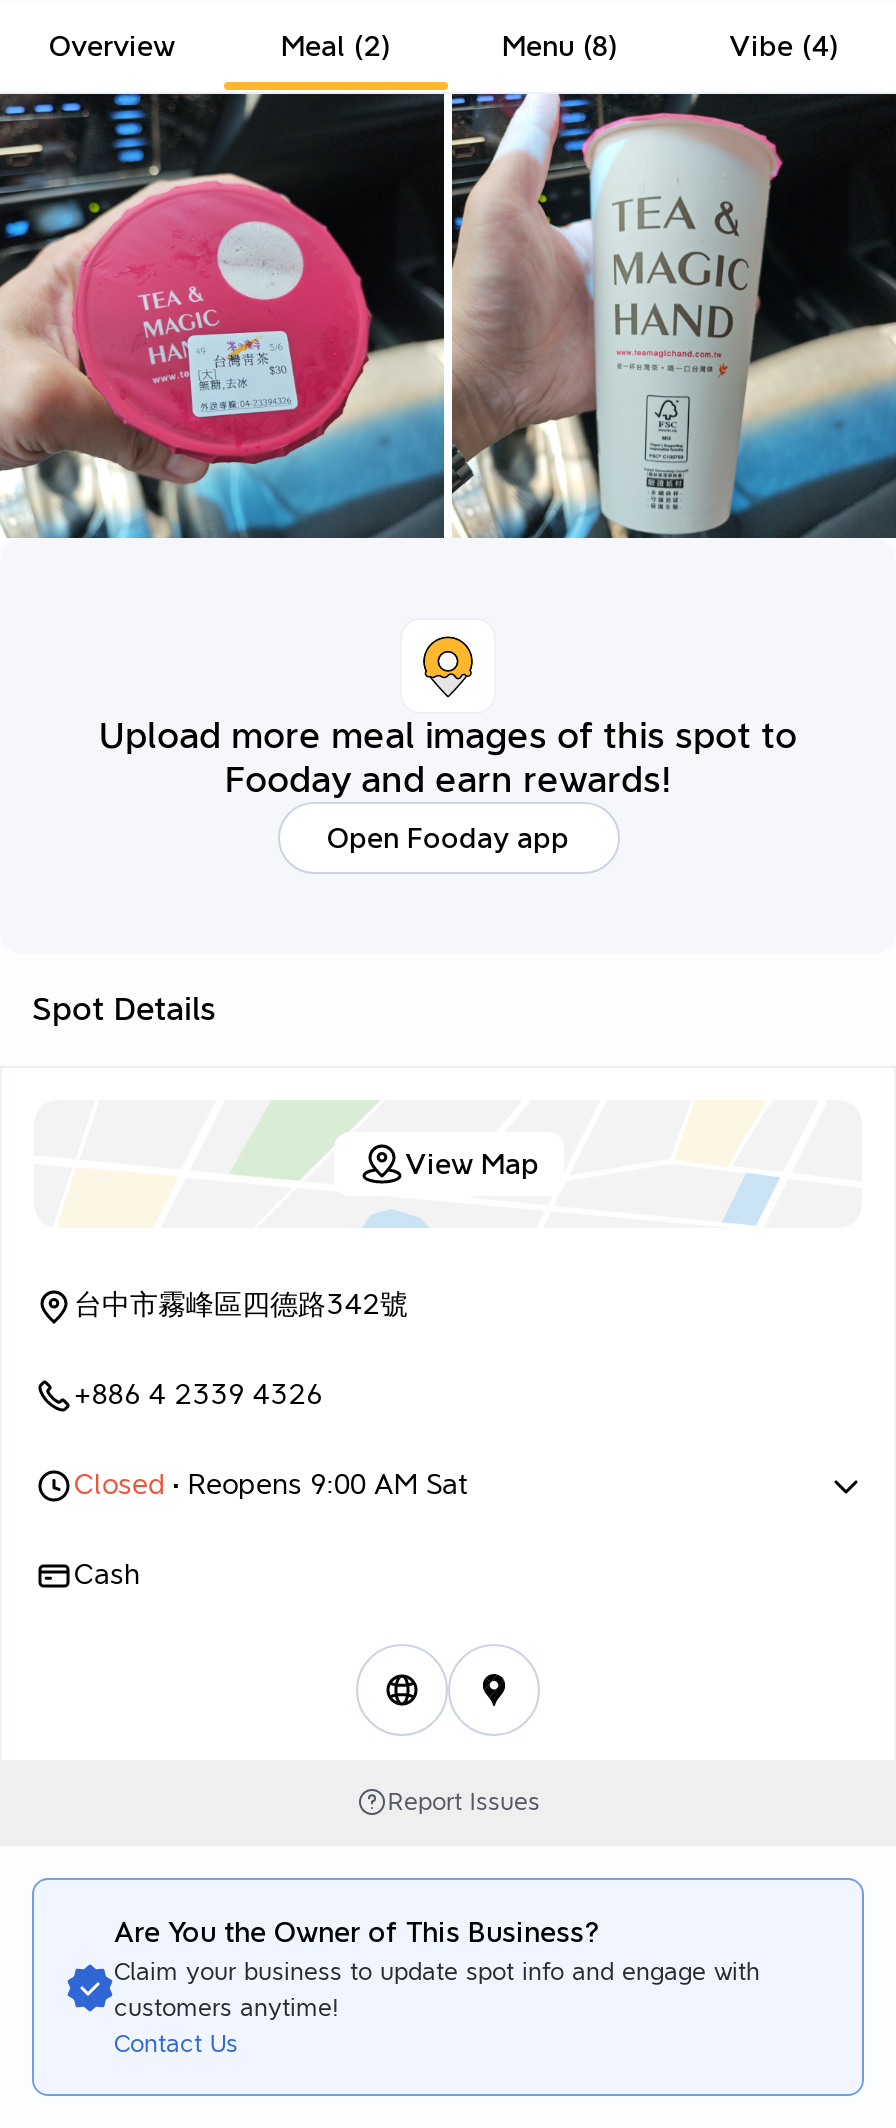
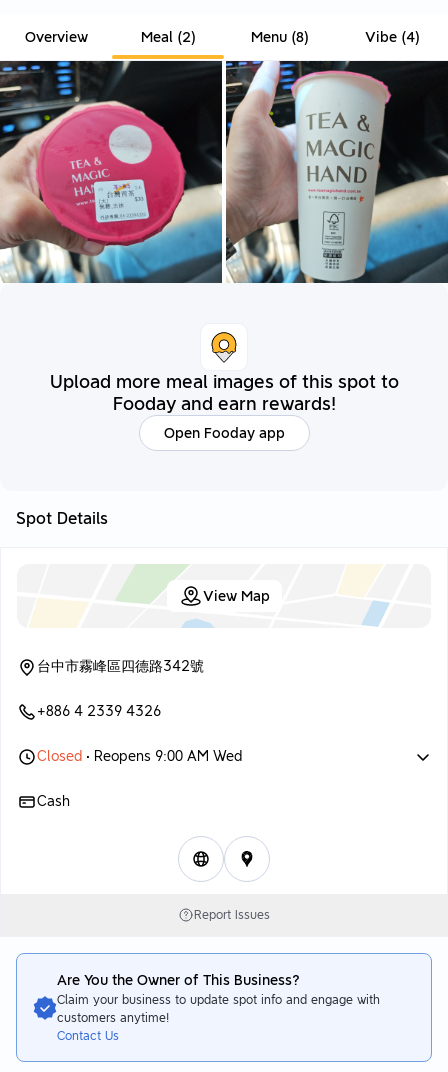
[74,1469,468,1501] Closed • Reopens 9:00 AM Sat -> [37,748,242,764] Closed • Reopens 9:00 AM Wed

